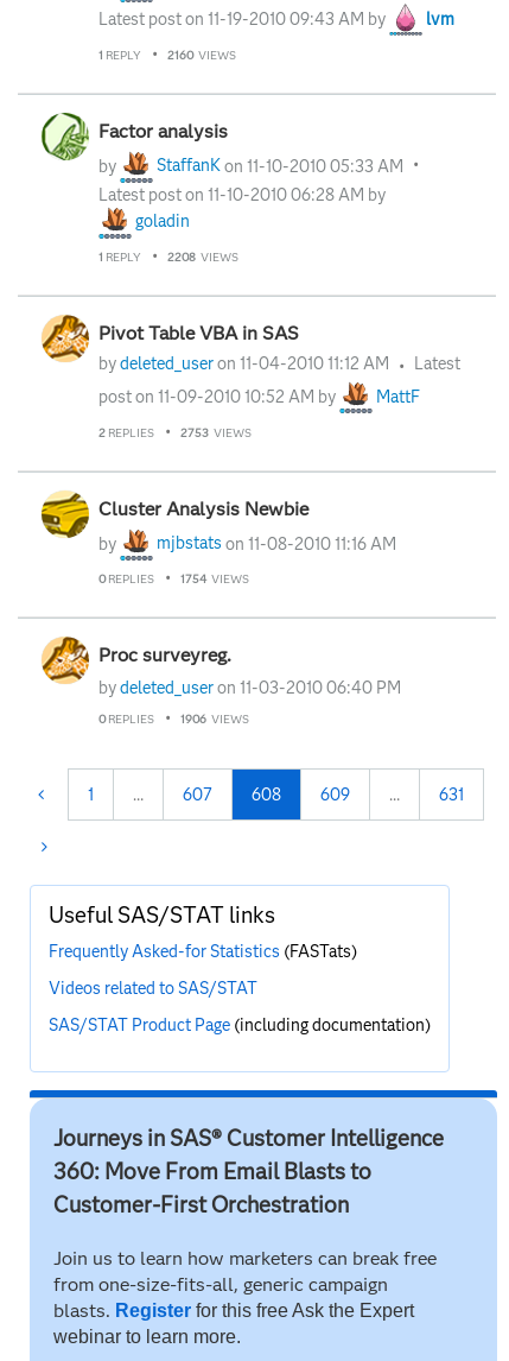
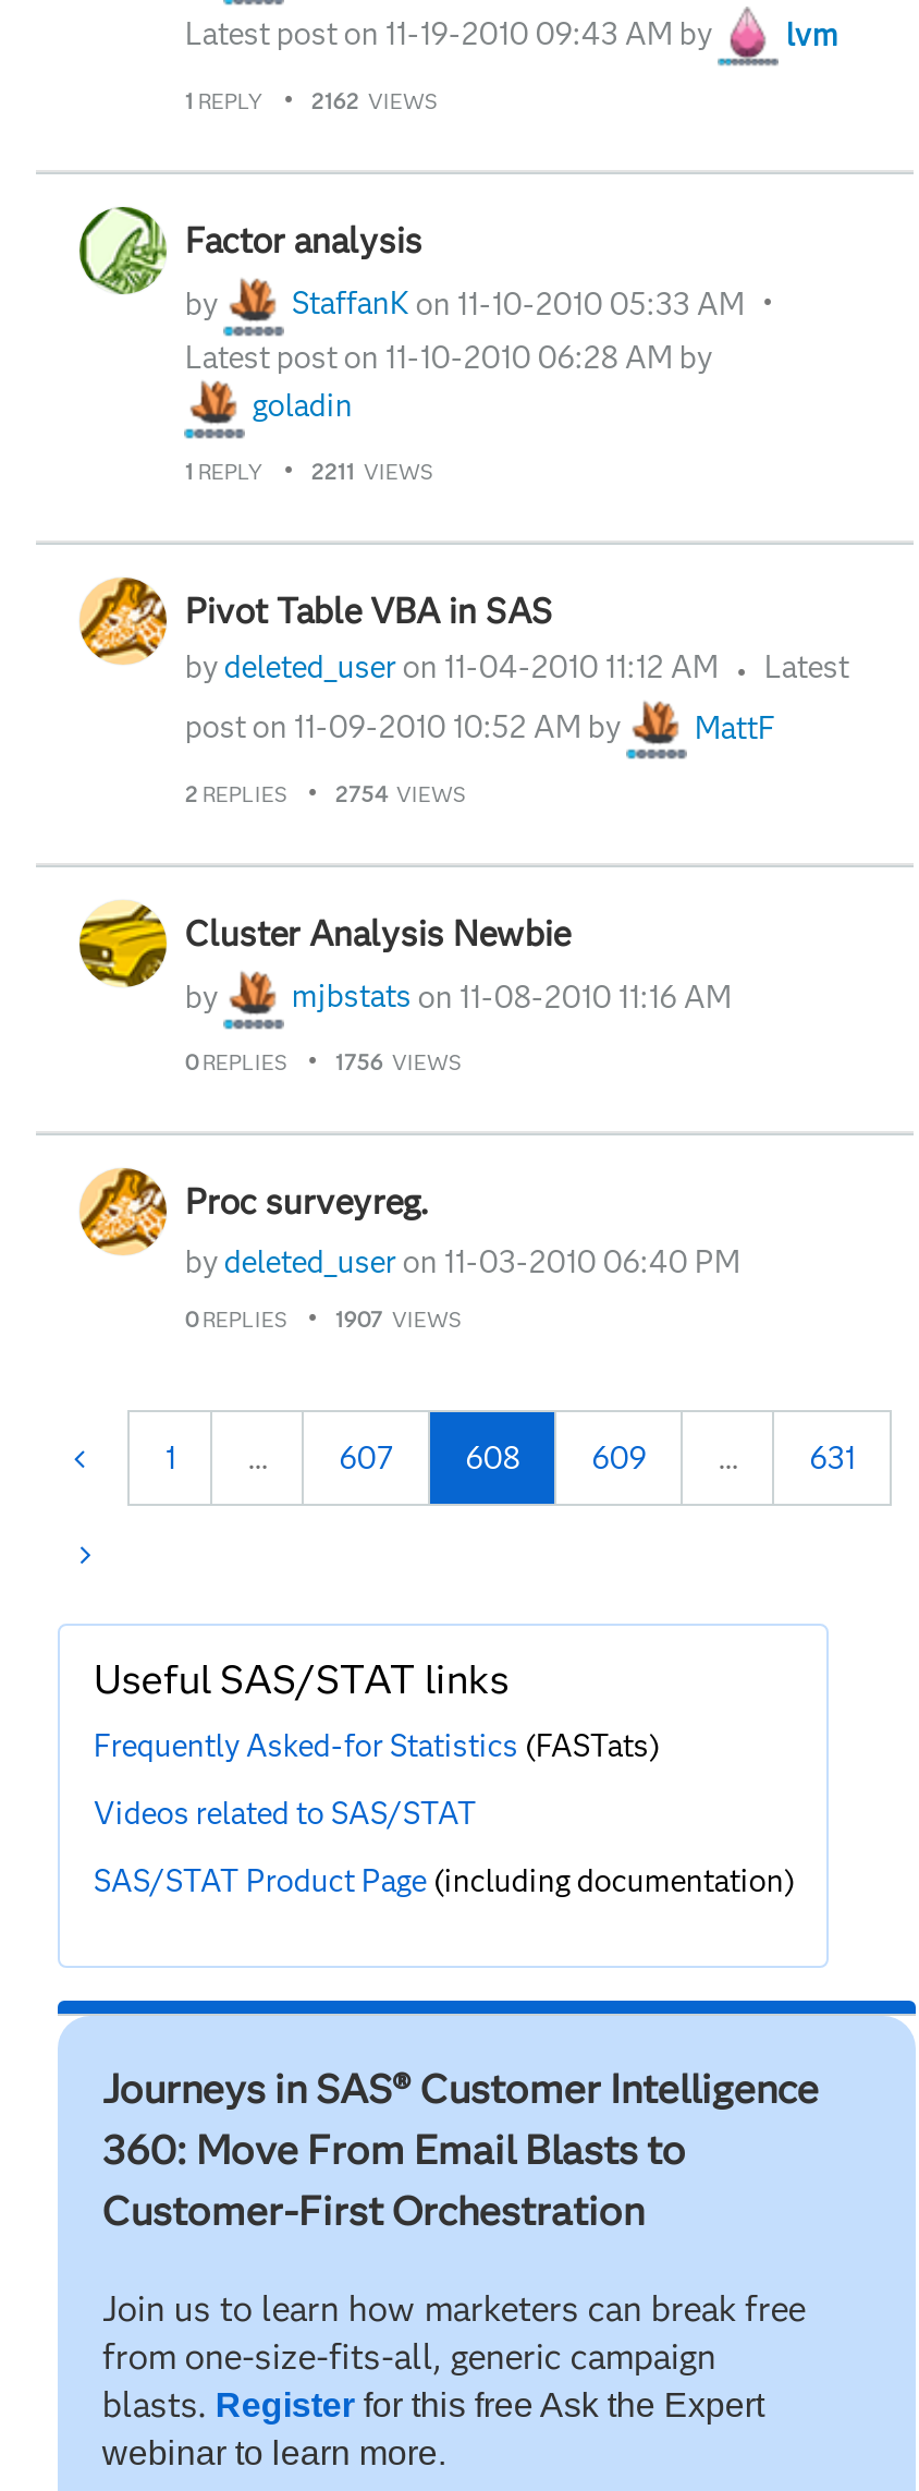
[99,47,237,62] 1 REPLY 2160 VIEWS -> [185,86,438,114] 1 REPLY 2162 VIEWS
[99,249,239,265] 1 REPLY 2208 VIEWS -> [185,458,433,486] 1 REPLY 2211 VIEWS
[99,425,252,440] 2 REPLIES 2753 VIEWS -> [185,779,466,807] 2 REPLIES 2754 VIEWS
[181,571,250,587] 1754 VIEWS -> [335,1048,461,1077] 1756 VIEWS
[181,711,250,726] 1906 VIEWS -> [335,1304,461,1333] 1907 VIEWS

